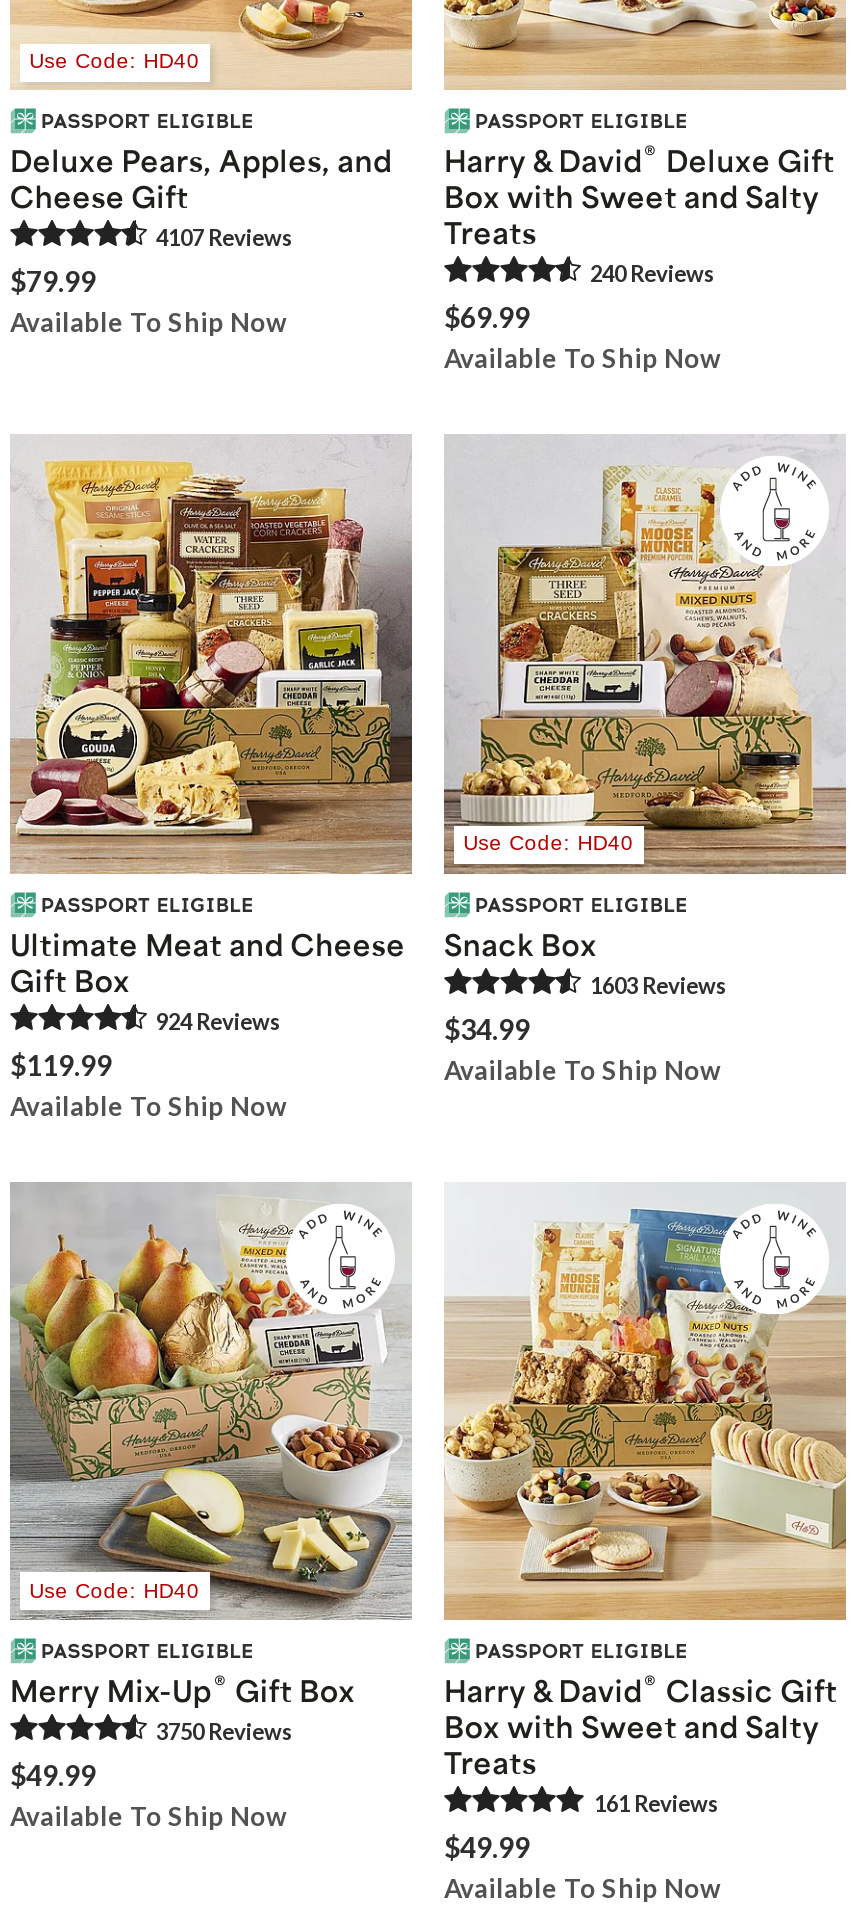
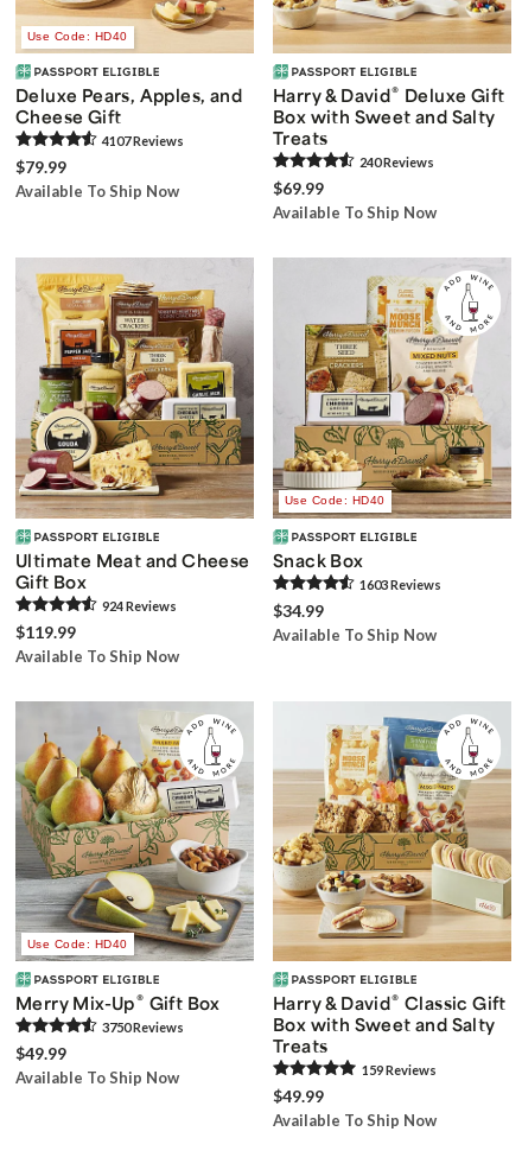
[594,1790,720,1816] 161 Reviews -> [362,1062,437,1077] 159 Reviews

